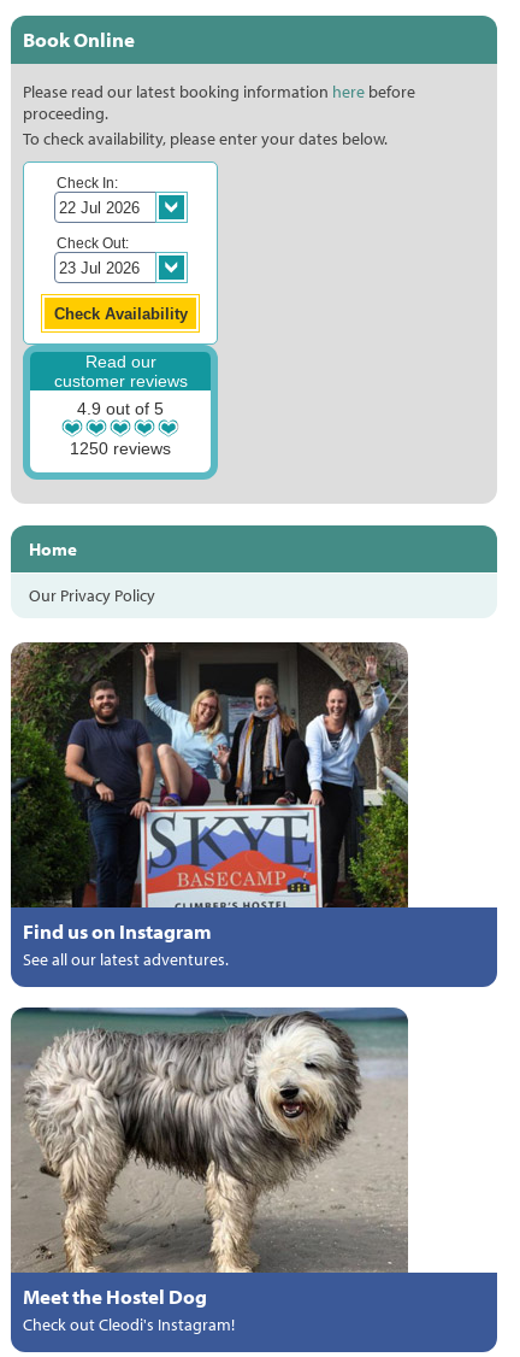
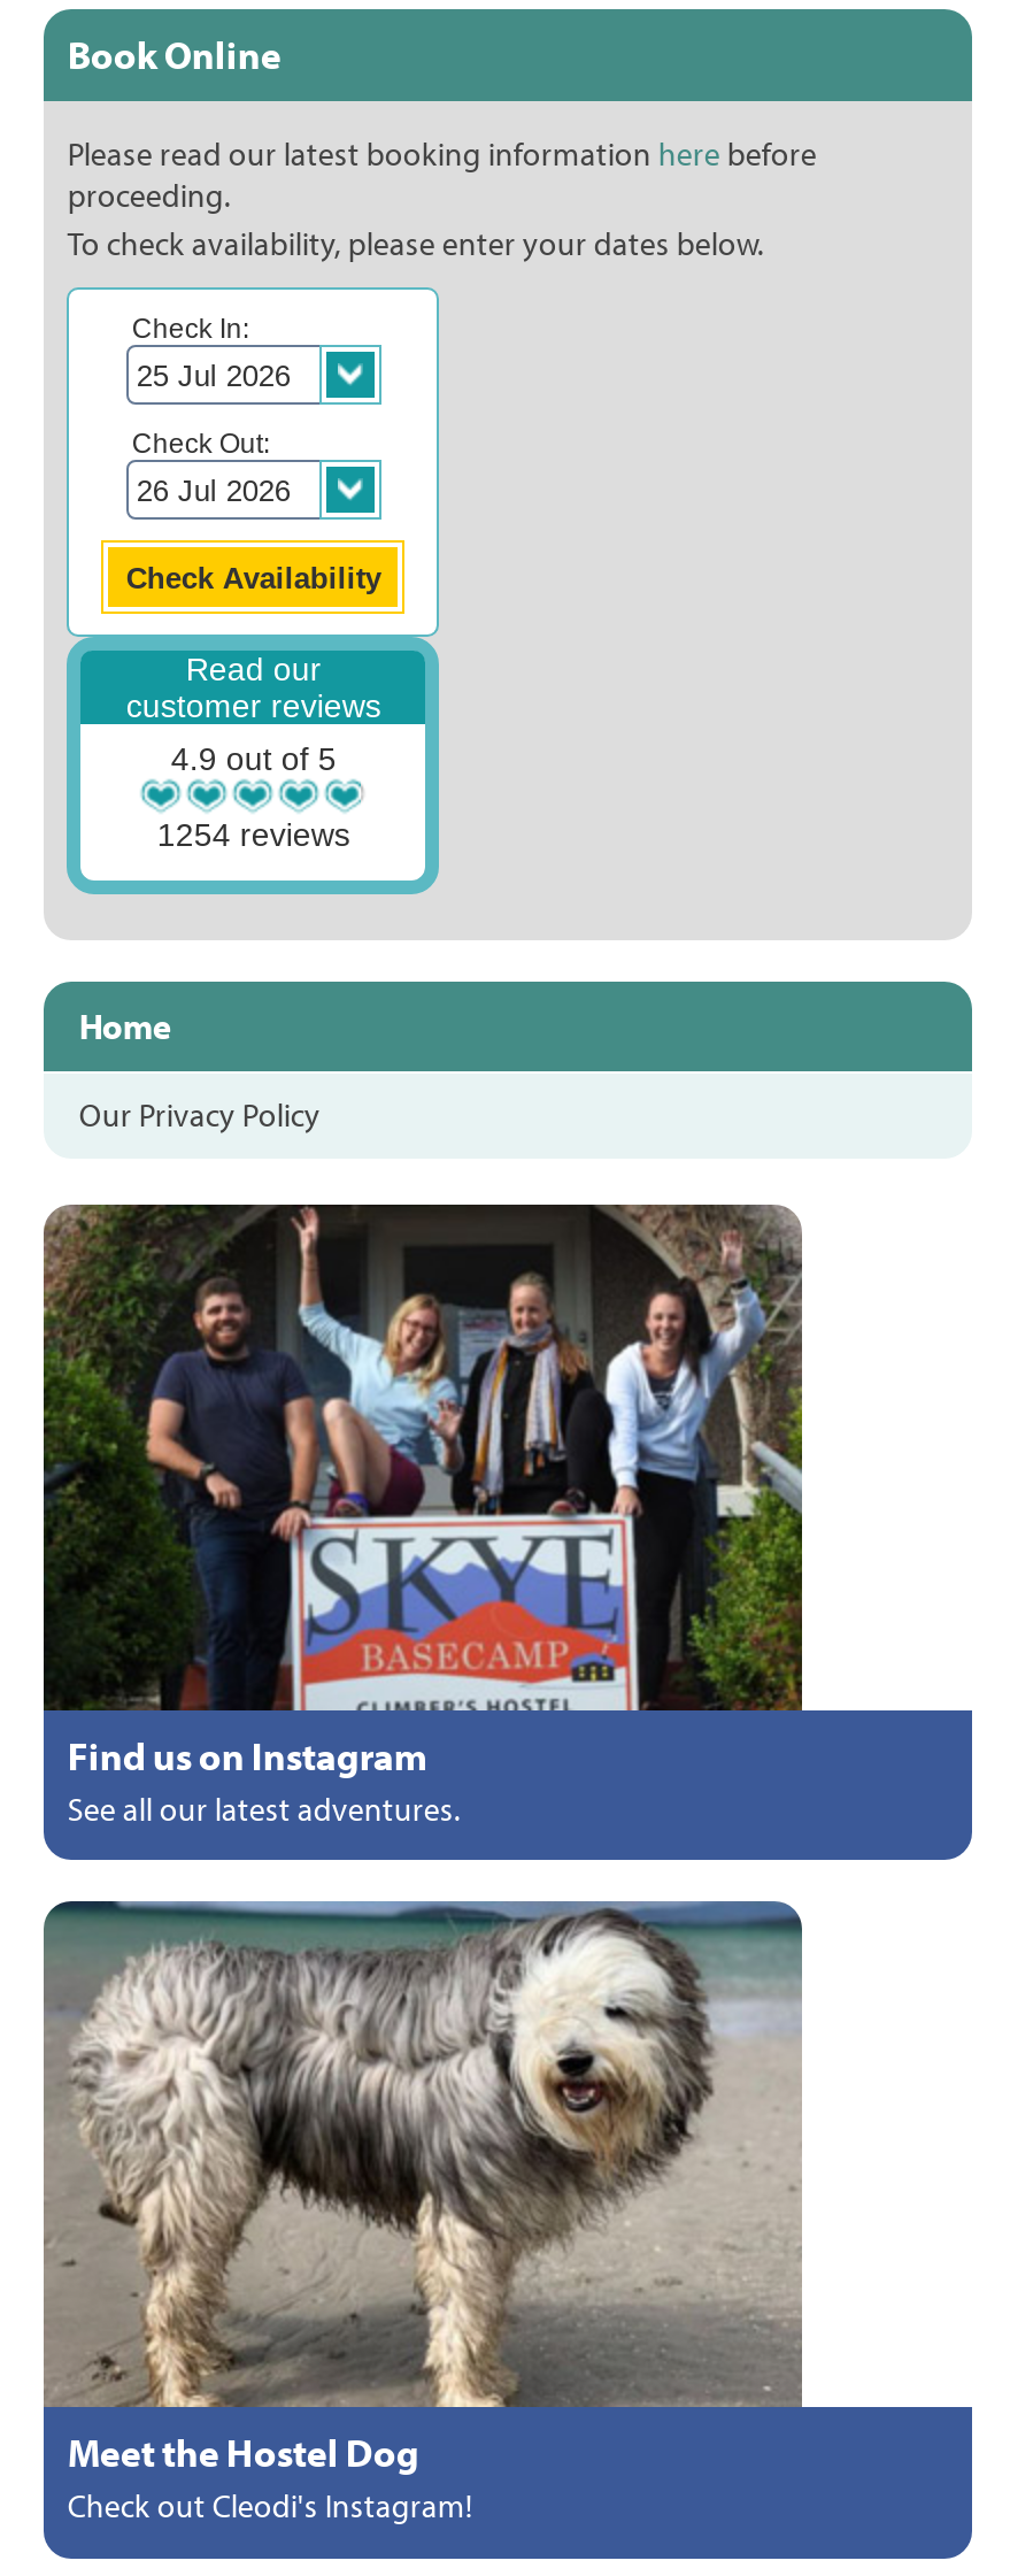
[70,439,171,458] 1250 reviews -> [157,817,350,854] 1254 reviews

